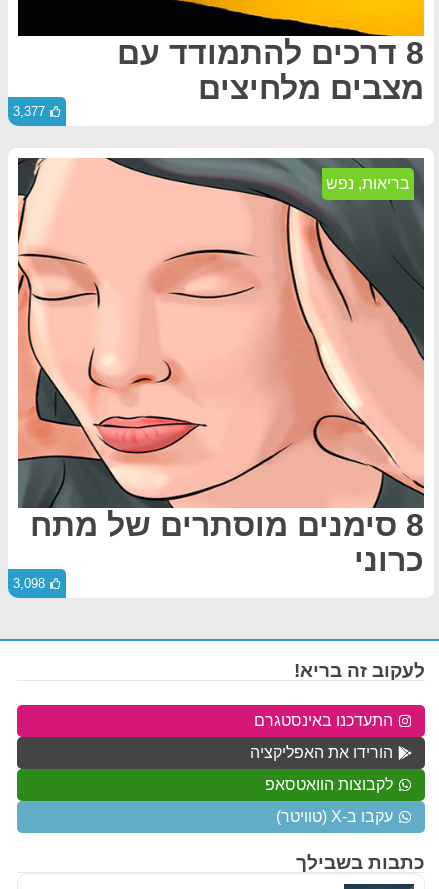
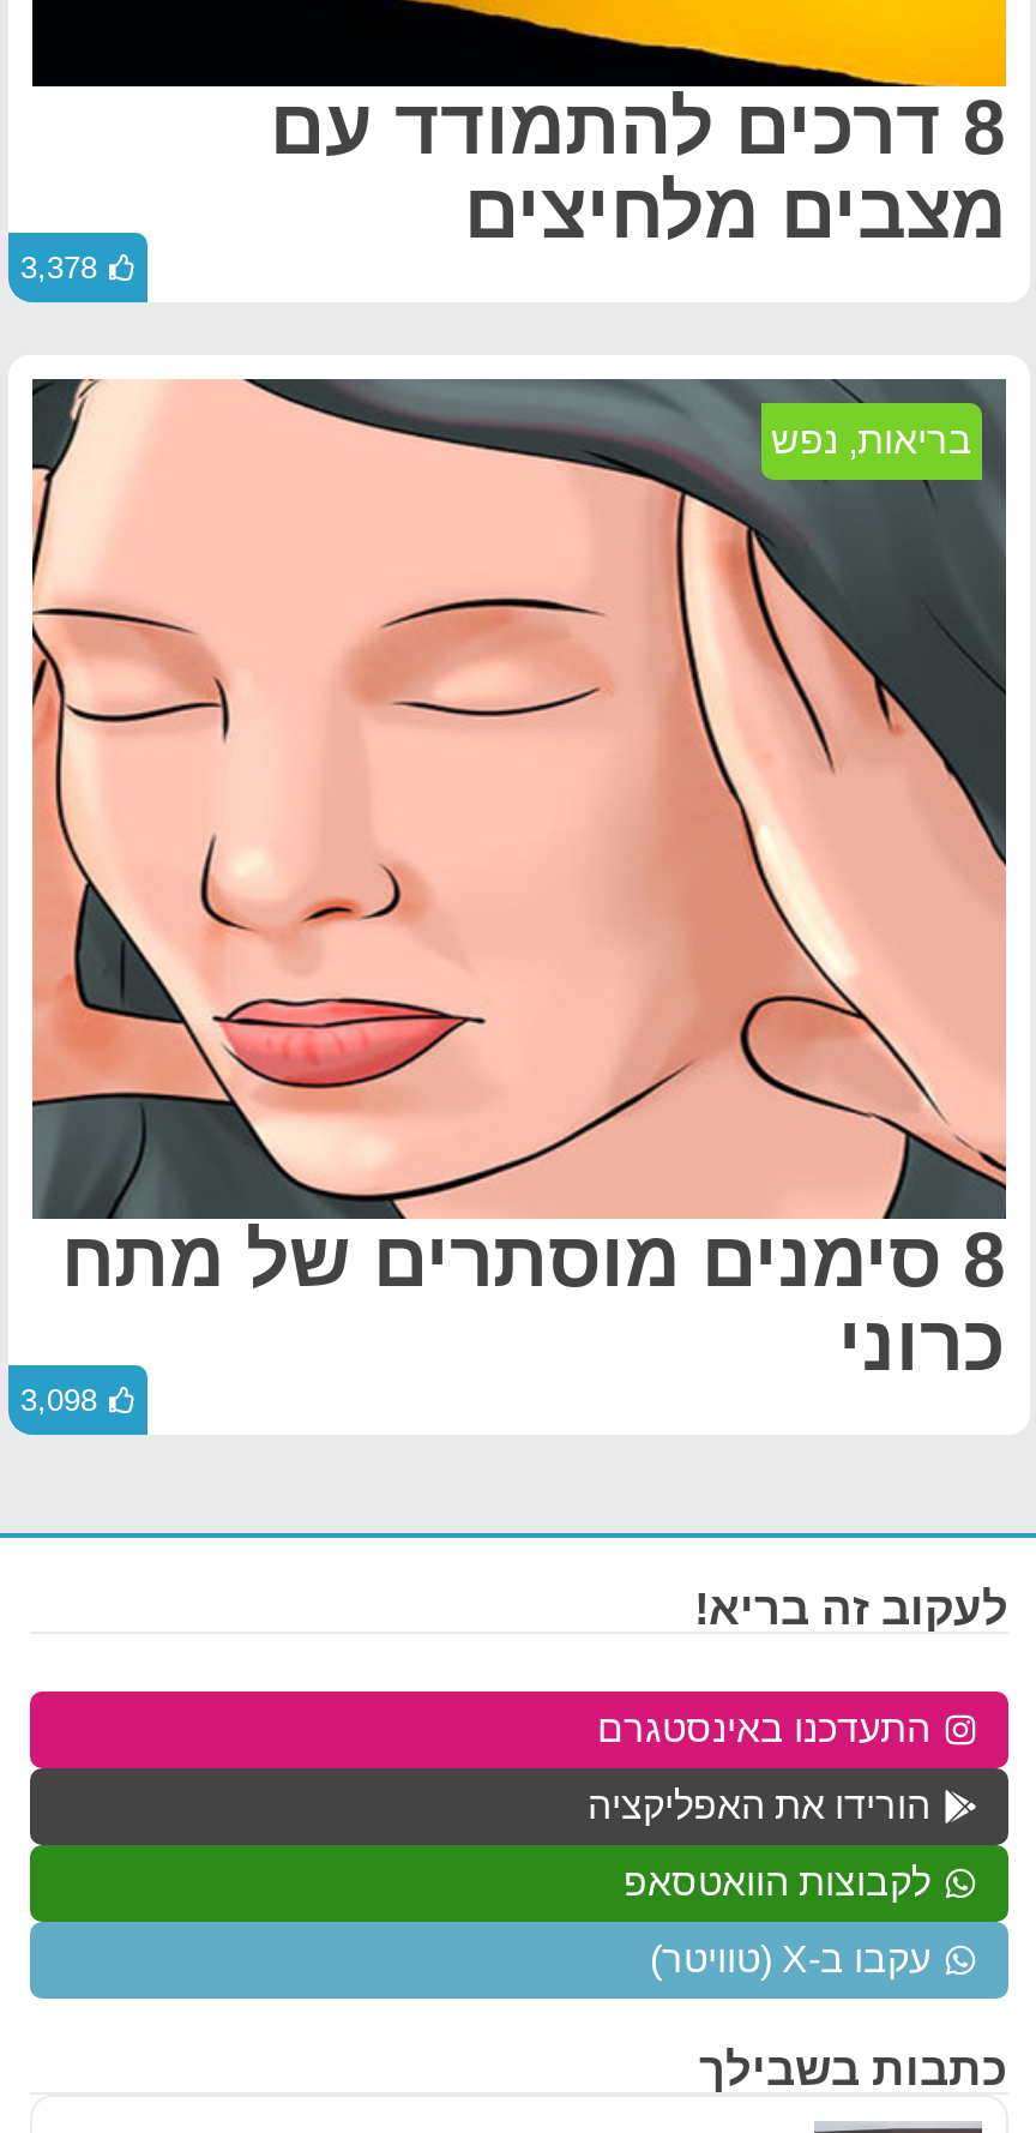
[13,104,45,119] 3,377 -> [20,250,97,286] 3,378

